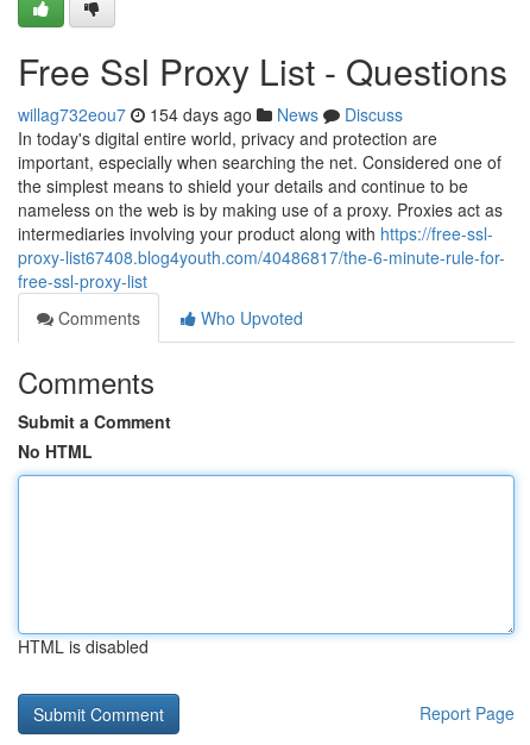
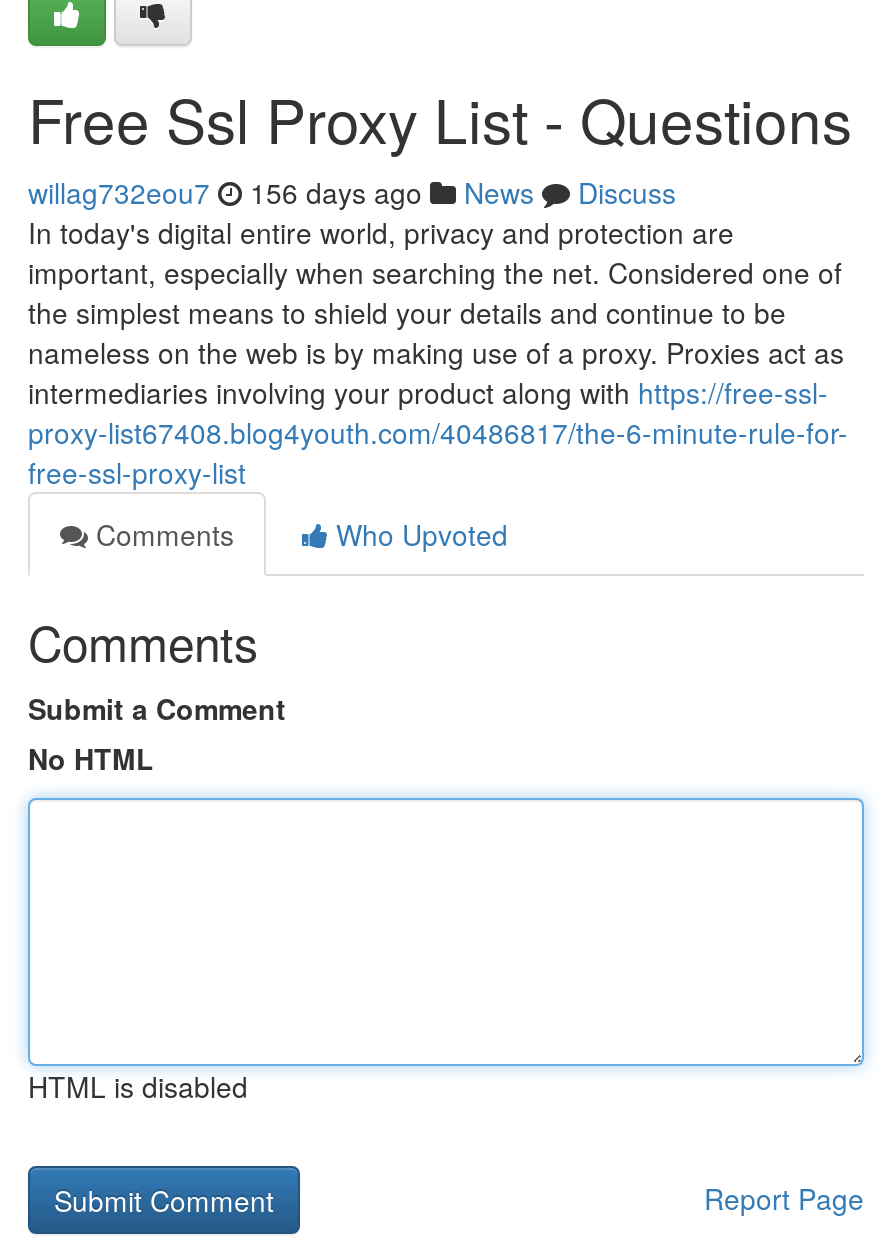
[18,102,403,126] willag732eou7 154 days ago News Discuss -> [28,172,676,212] willag732eou7 156 days ago News Discuss

